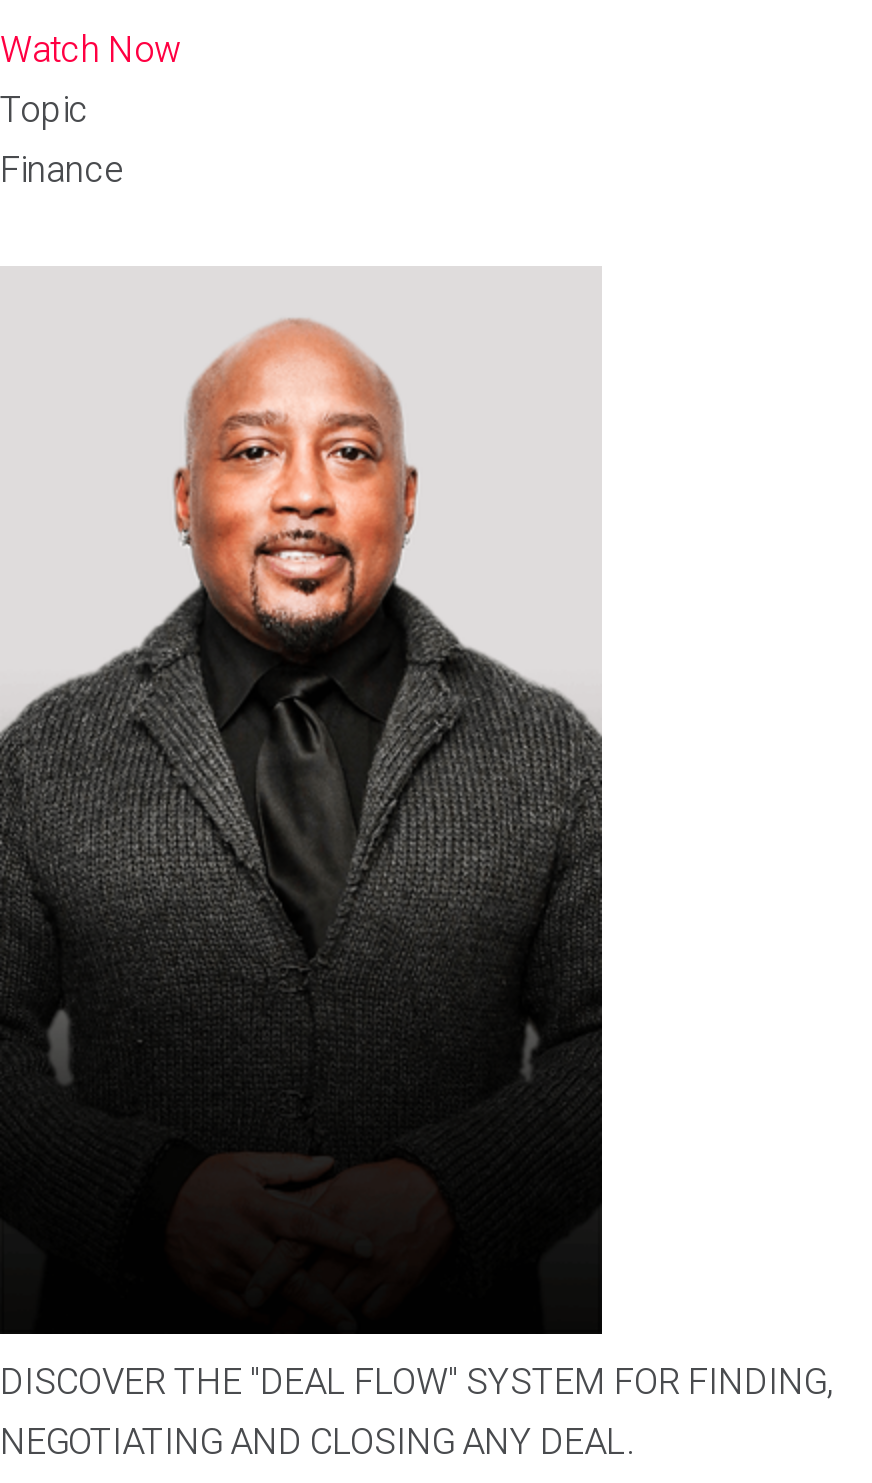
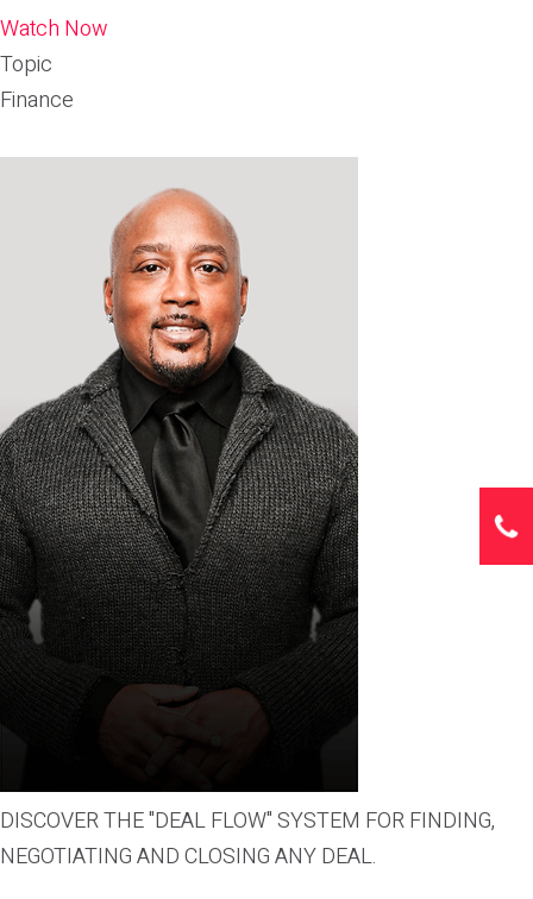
none -> [478,486,529,566] [image]

